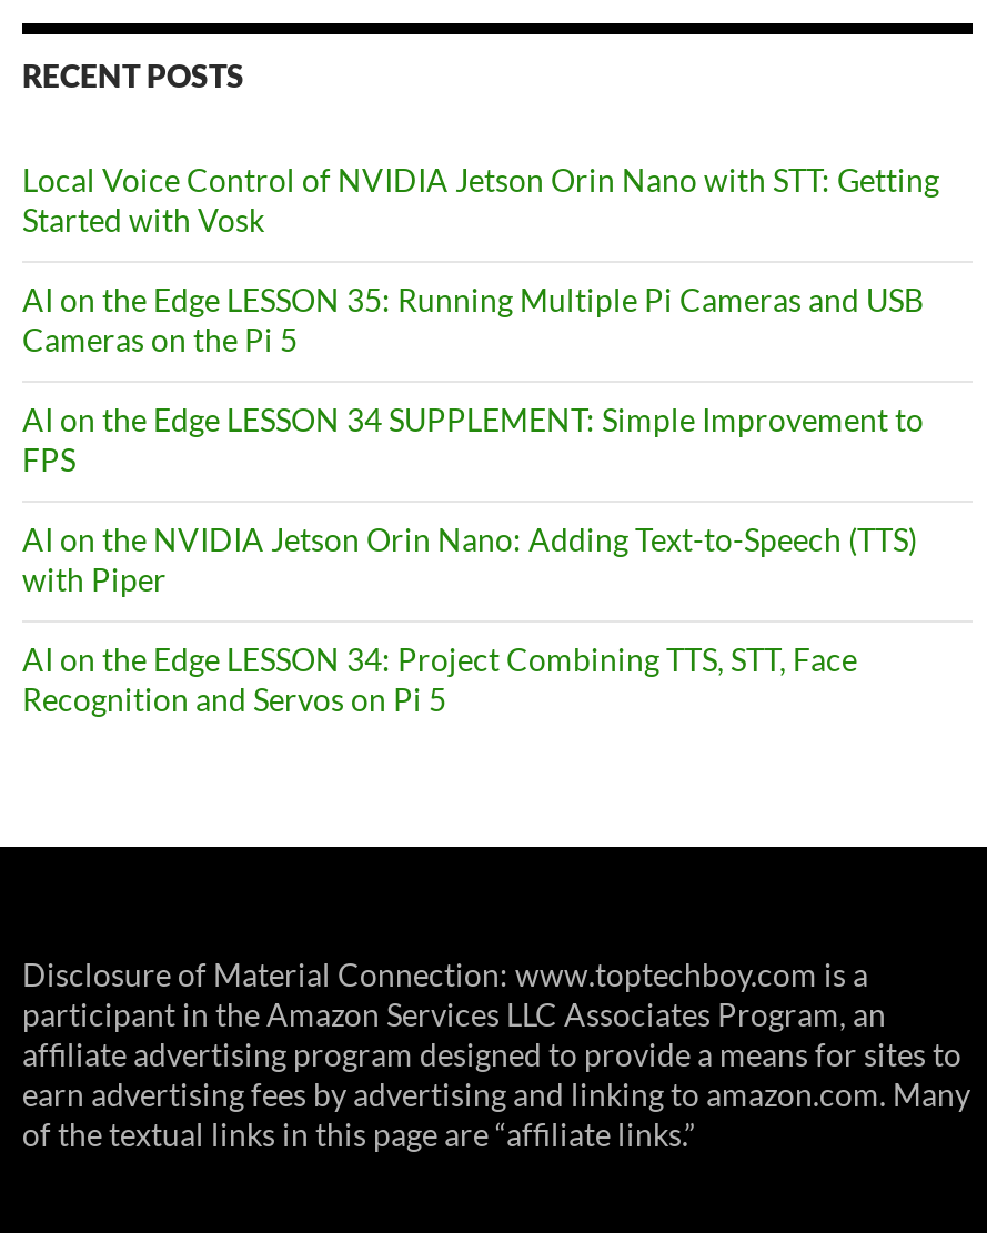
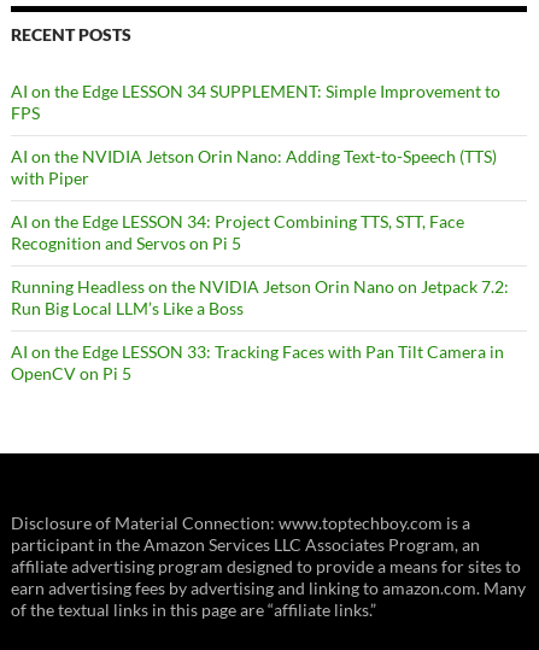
[22,161,939,359] Local Voice Control of NVIDIA Jetson Orin Nano with STT: Getting | Started with Vosk | AI on the Edge LESSON 35: Running Multiple Pi Cameras and USB | Cameras on the Pi 5 -> none
moved [22,401,924,718] -> [11,81,500,253]: AI on the Edge LESSON 34 SUPPLEMENT: Simple Improvement to | FPS | AI on the NVIDIA Jetson Orin Nano: Adding Text-to-Speech (TTS) | with Piper | AI on the Edge LESSON 34: Project Combining TTS, STT, Face | Recognition and Servos on Pi 5
none -> [11,276,509,384] Running Headless on the NVIDIA Jetson Orin Nano on Jetpack 7.2: | Run Big Local LLM’s Like a Boss | AI on the Edge LESSON 33: Tracking Faces with Pan Tilt Camera in | OpenCV on Pi 5

